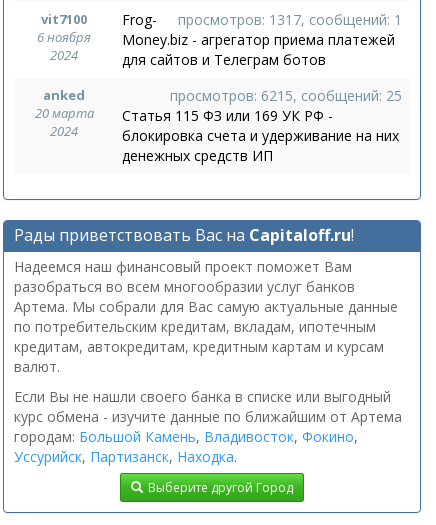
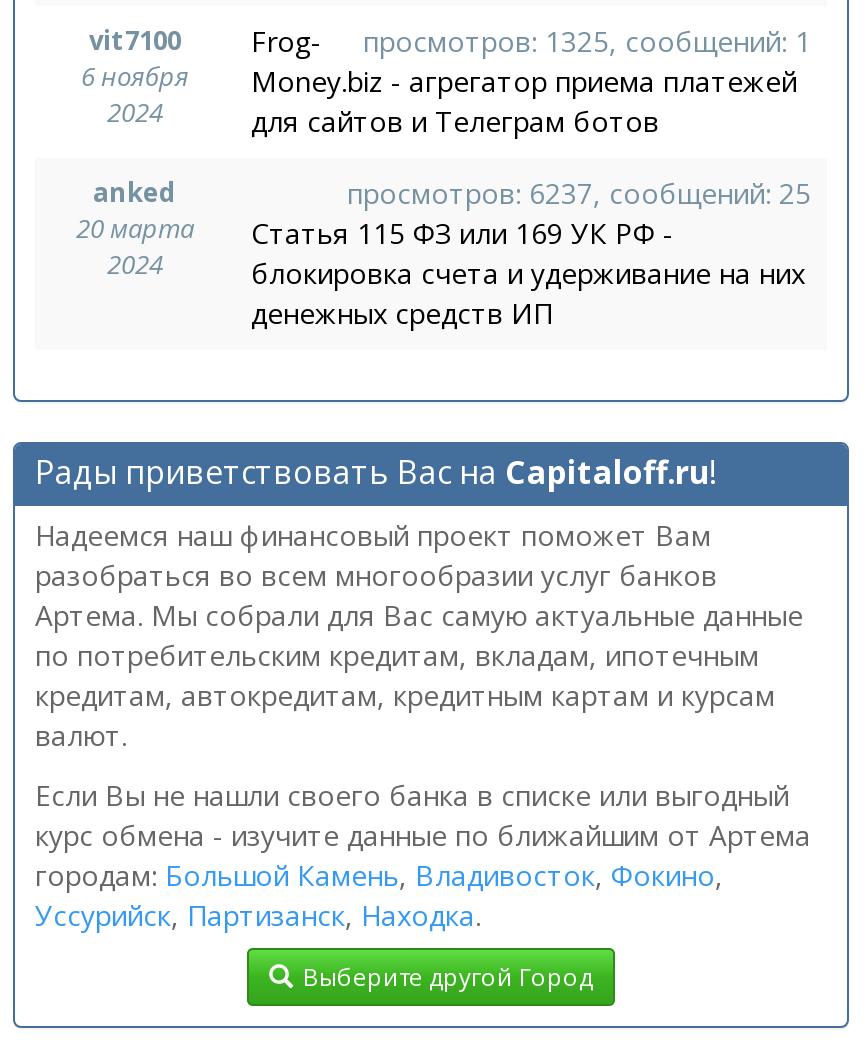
[178,10,402,29] просмотров: 1317, сообщений: 1 -> [363,22,811,60] просмотров: 1325, сообщений: 1
[170,86,402,105] просмотров: 6215, сообщений: 25 -> [347,174,811,212] просмотров: 6237, сообщений: 25

